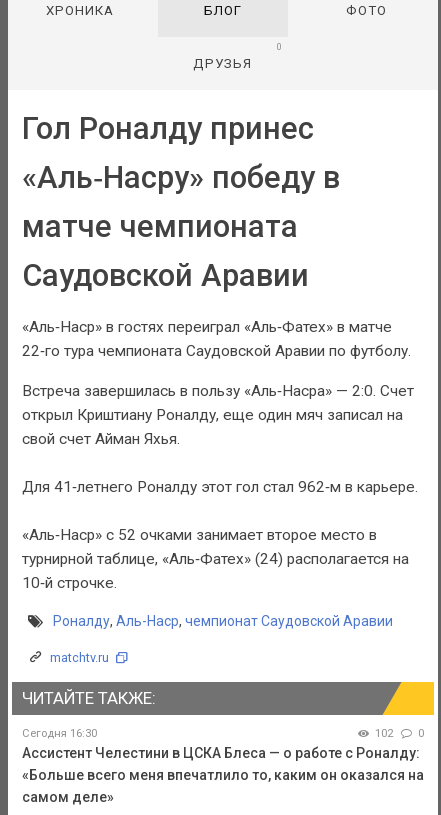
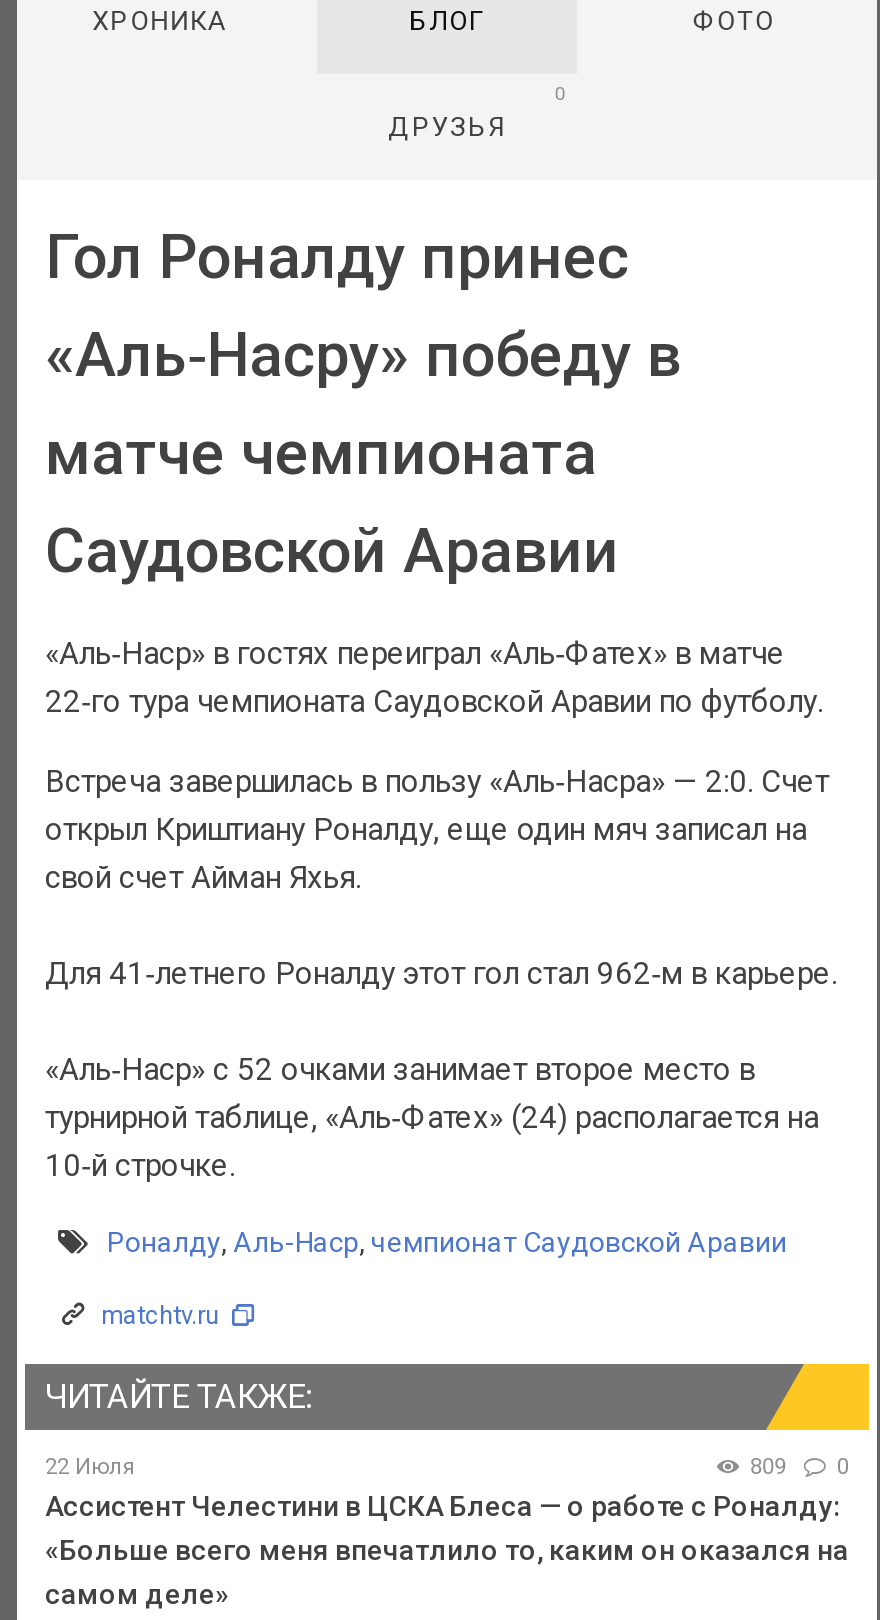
[22,727,396,740] Сегодня 16:30 | 102 -> [45,1454,792,1480] 22 Июля | 809

